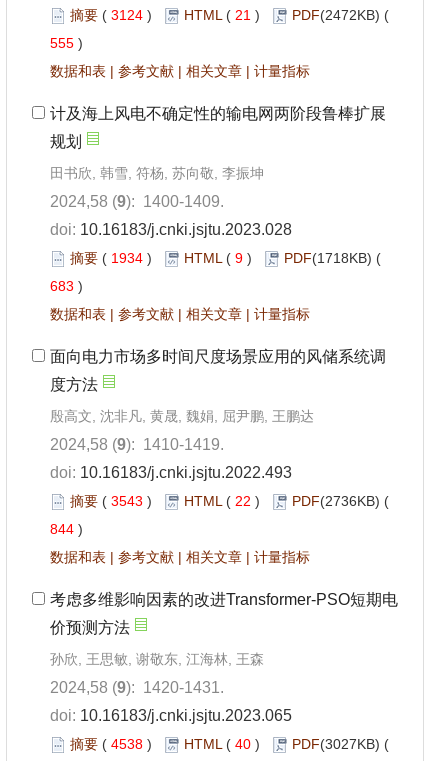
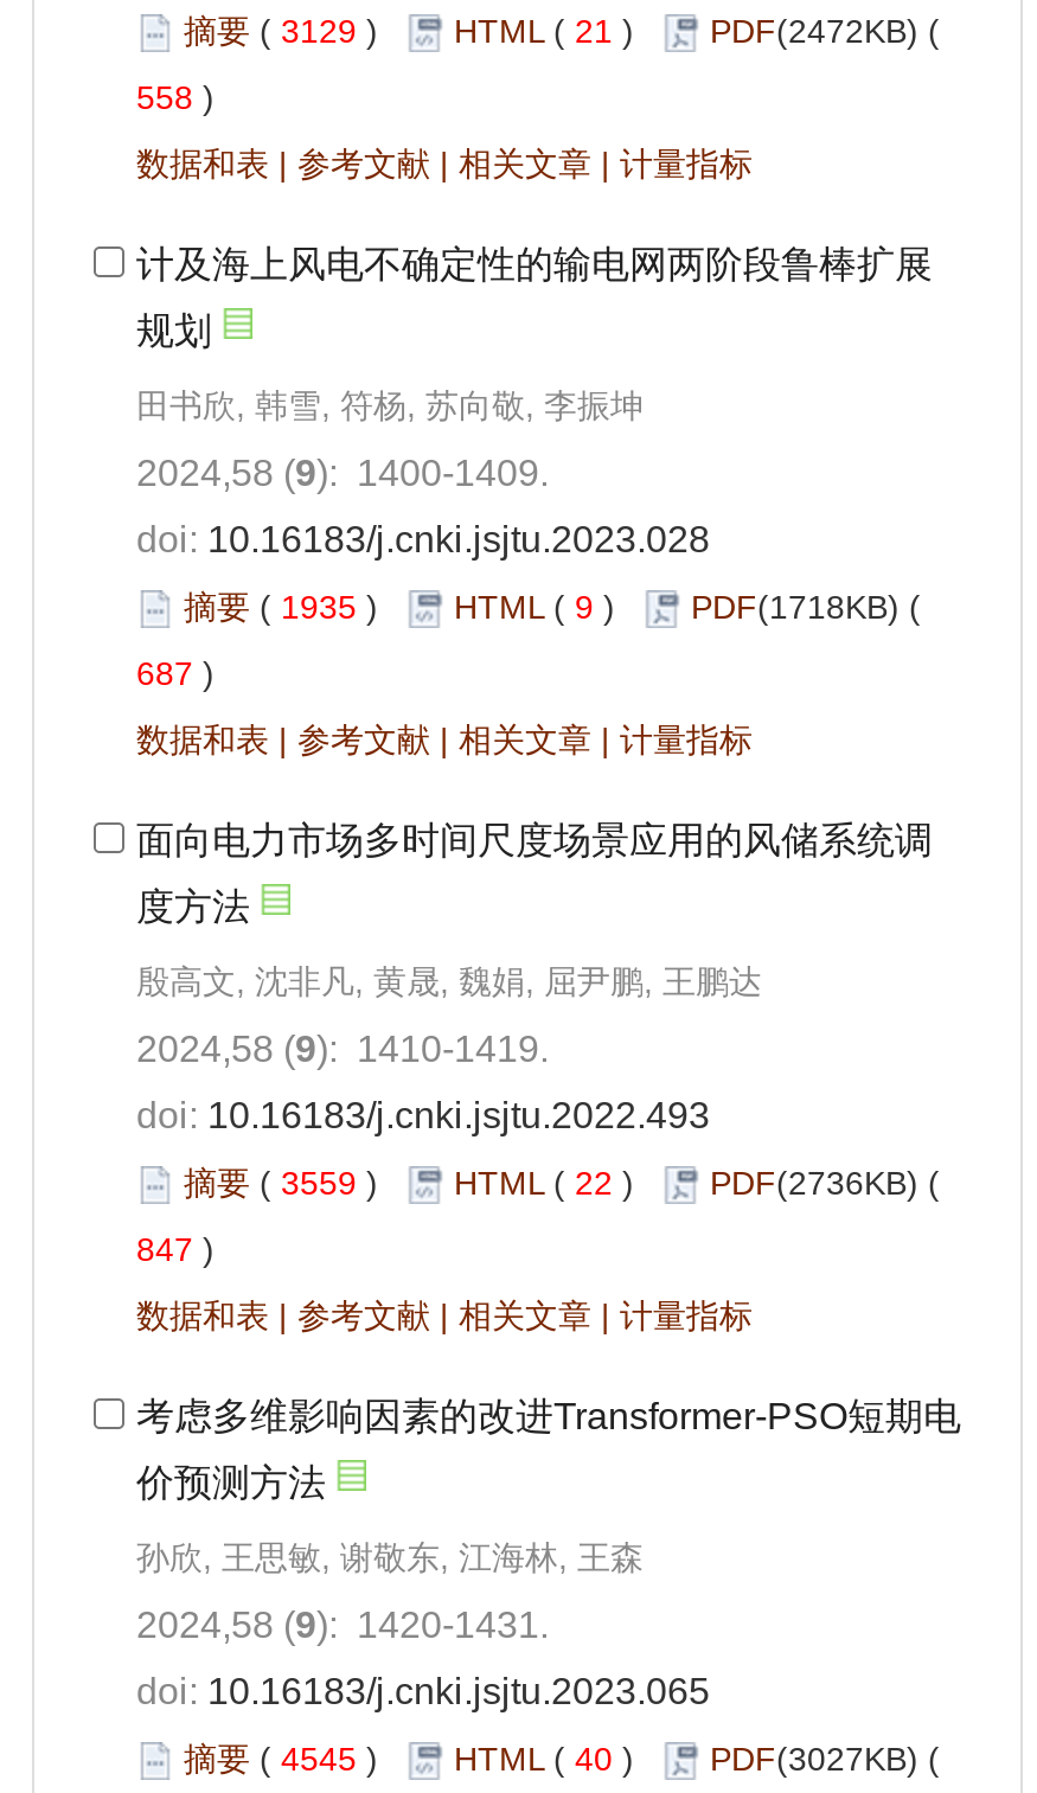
[70,7,389,23] 摘要(3124) HTML (21) PDF(2472KB) ( -> [184,12,940,50] 摘要(3129) HTML (21) PDF(2472KB) (
[50,35,91,51] 555) -> [136,78,233,116] 558)
[70,250,381,266] 摘要(1934) HTML (9) PDF(1718KB) ( -> [184,588,921,626] 摘要(1935) HTML (9) PDF(1718KB) (
[50,278,91,294] 683) -> [136,654,233,692] 687)
[70,493,389,509] 摘要(3543) HTML (22) PDF(2736KB) ( -> [184,1164,940,1202] 摘要(3559) HTML (22) PDF(2736KB) (
[50,521,91,537] 844) -> [136,1230,233,1268] 847)
[70,736,389,752] 摘要(4538) HTML (40) PDF(3027KB) ( -> [184,1740,940,1778] 摘要(4545) HTML (40) PDF(3027KB) (

